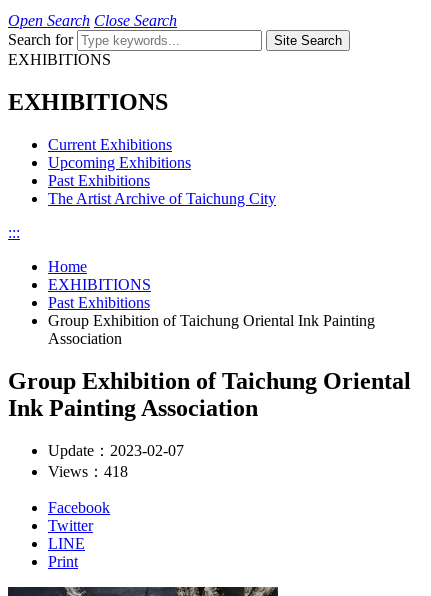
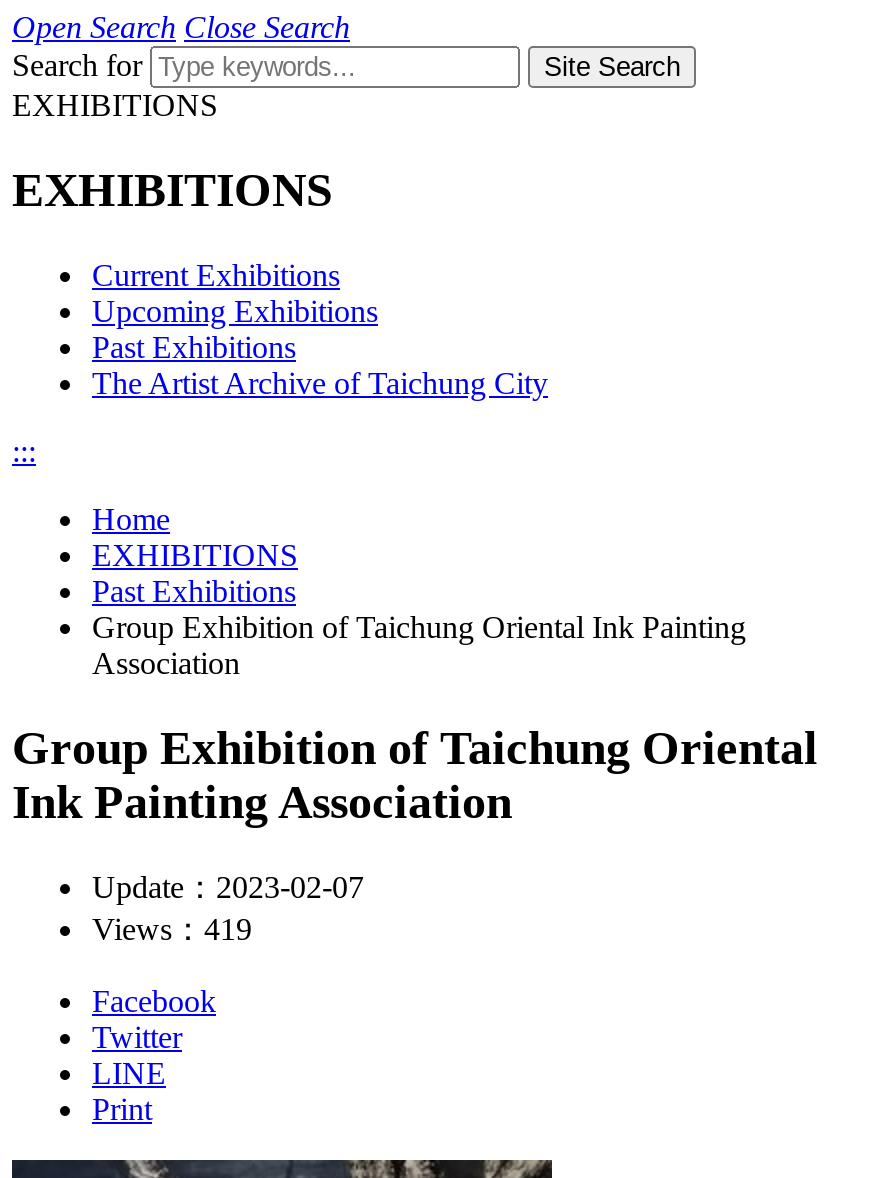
[48,463,128,480] Views：418 -> [92,913,252,947] Views：419

